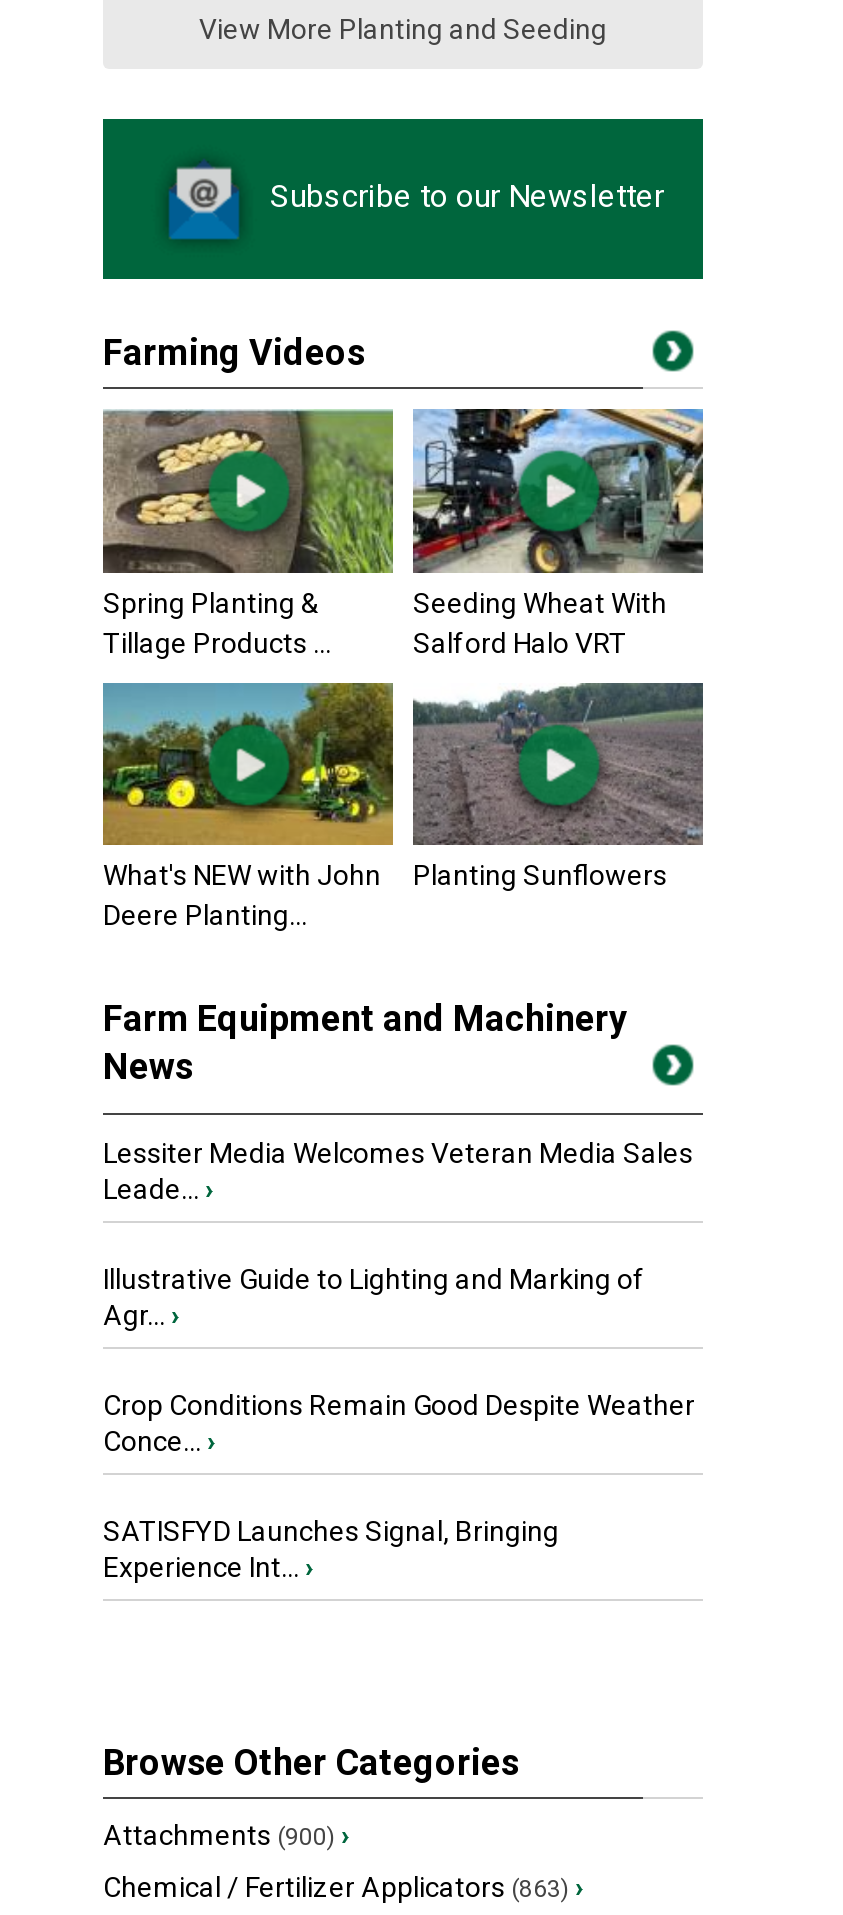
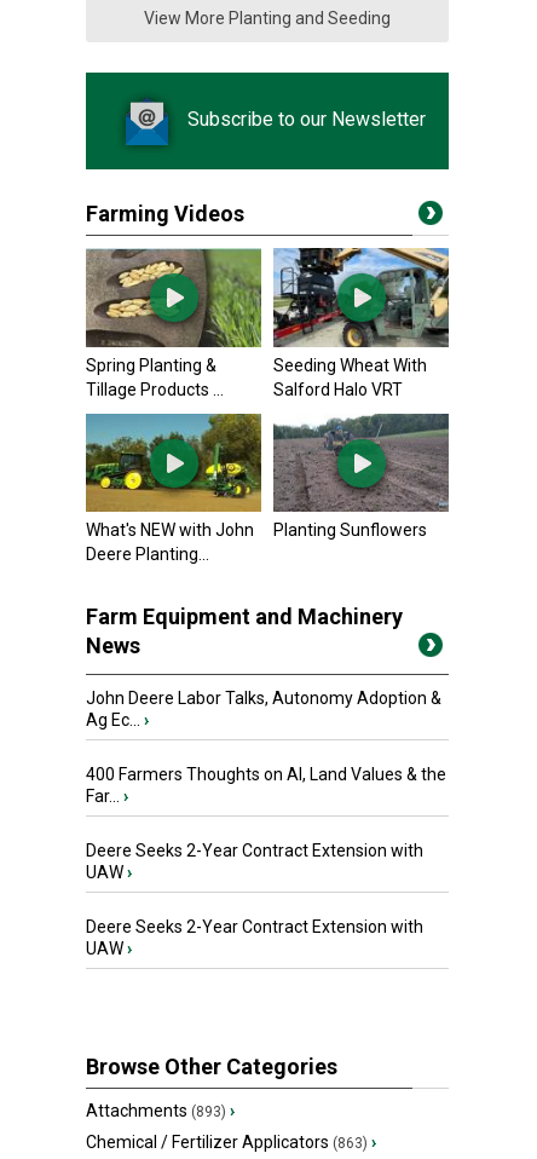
[103,1138,693,1206] Lessiter Media Welcomes Veteran Media Sales | Leade... › -> [86,689,441,730] John Deere Labor Talks, Autonomy Adoption & | Ag Ec... ›
[103,1264,645,1332] Illustrative Guide to Lighting and Marking of | Agr... › -> [86,765,446,806] 400 Farmers Thoughts on AI, Land Values & the | Far... ›
[103,1390,695,1458] Crop Conditions Remain Good Despite Weather | Conce... › -> [86,841,423,882] Deere Seeks 2-Year Contract Extension with | UAW ›
[103,1516,559,1584] SATISFYD Launches Signal, Bringing | Experience Int... › -> [86,918,423,959] Deere Seeks 2-Year Contract Extension with | UAW ›
[103,1820,349,1852] Attachments (900) › -> [86,1101,235,1121] Attachments (893) ›

